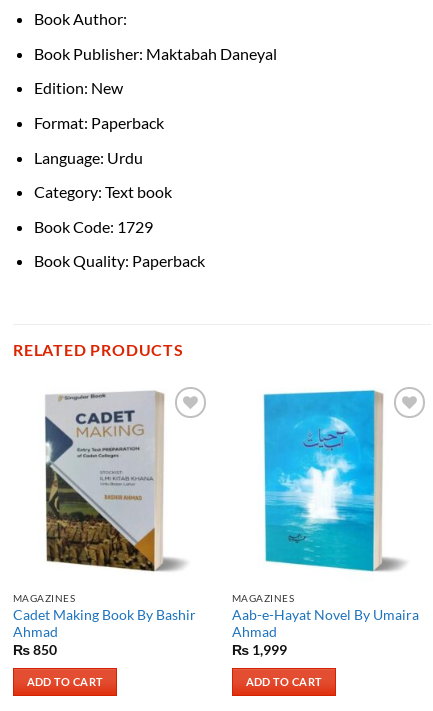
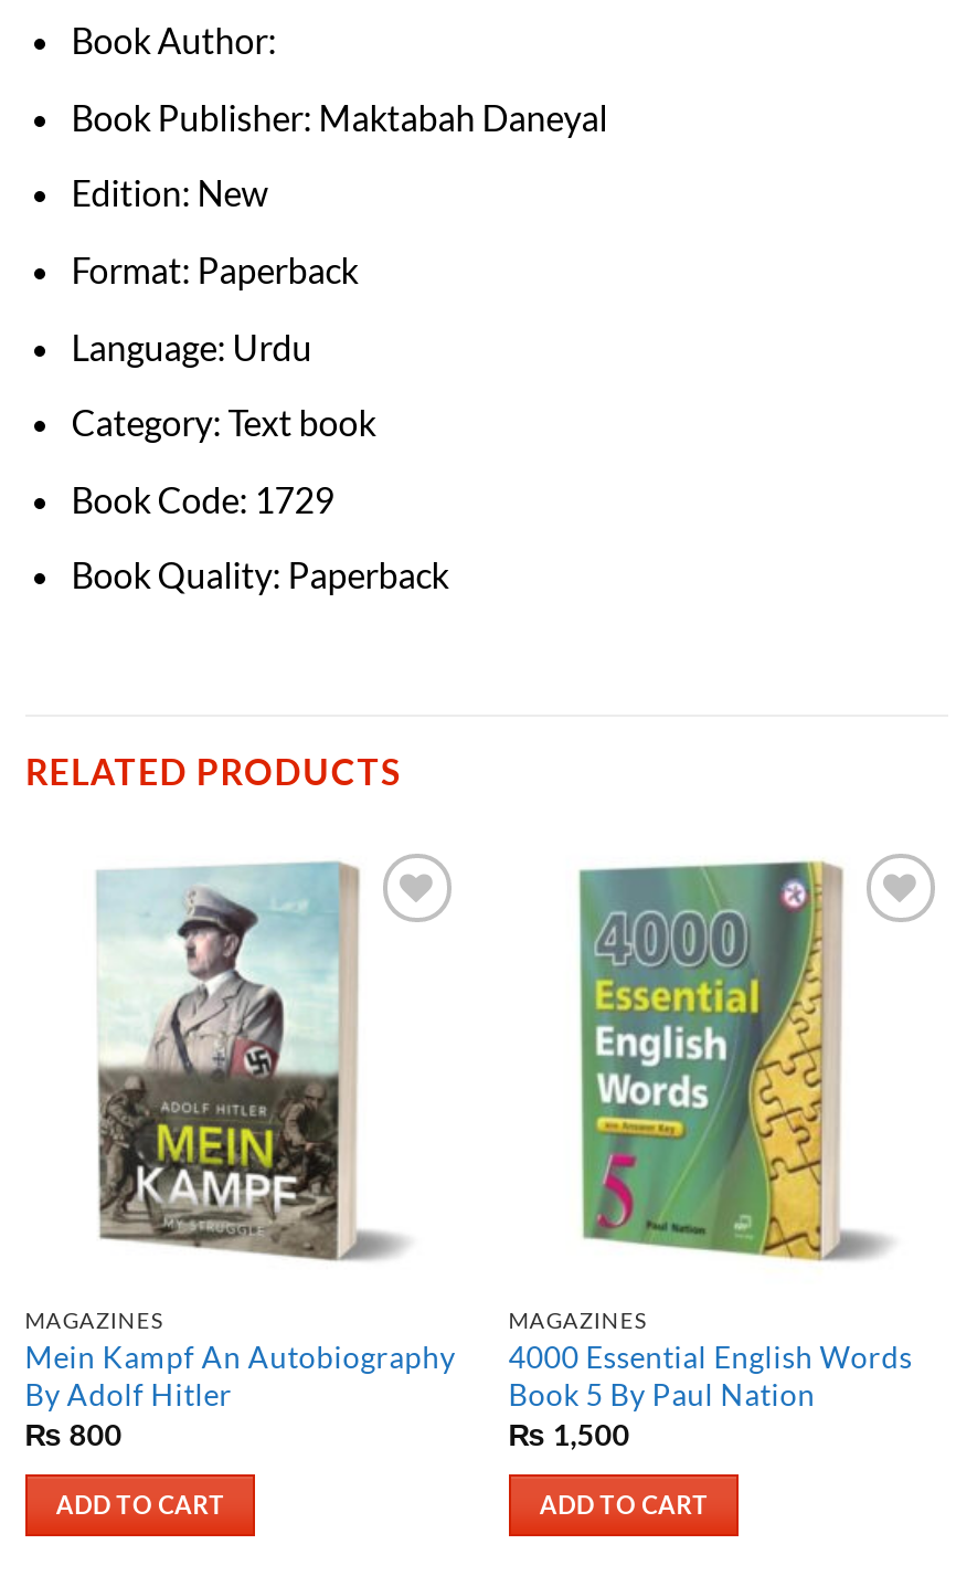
[13,393,196,658] [image] | Cadet Making Book By Bashir | Ahmad | ₨ 850 -> [25,865,455,1453] [image] | Mein Kampf An Autobiography | By Adolf Hitler | ₨ 800
[232,389,419,658] [image] | Aab-e-Hayat Novel By Umaira | Ahmad | ₨ 1,999 -> [508,858,913,1453] [image] | 4000 Essential English Words | Book 5 By Paul Nation | ₨ 1,500

